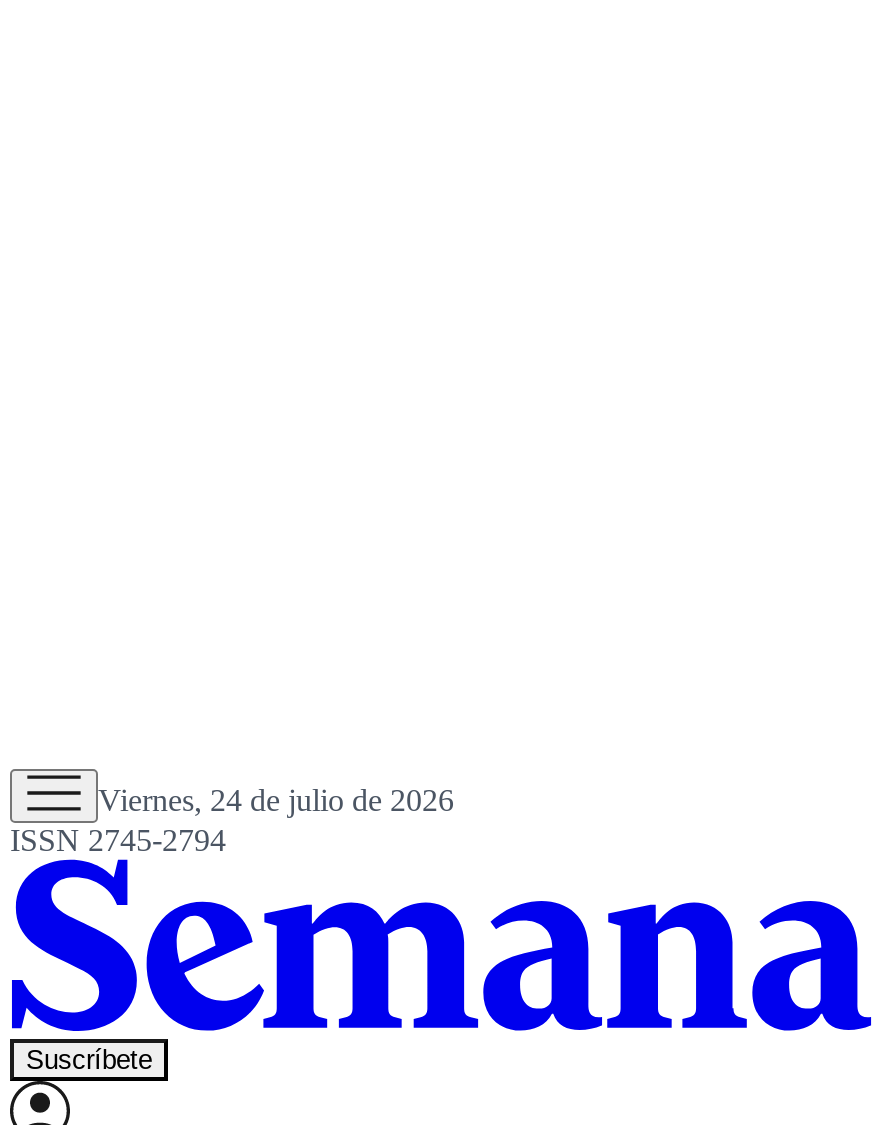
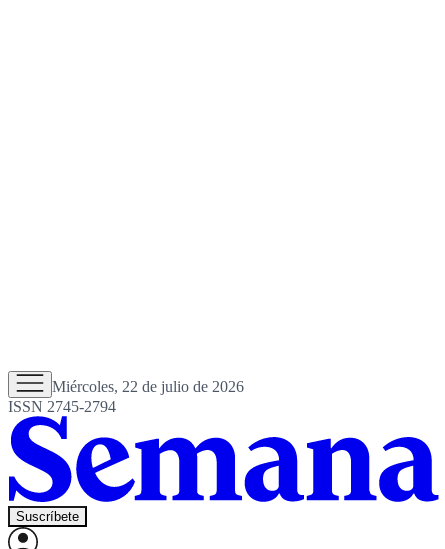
[98,783,454,817] Viernes, 24 de julio de 2026 -> [52,378,244,395] Miércoles, 22 de julio de 2026

